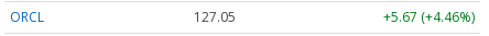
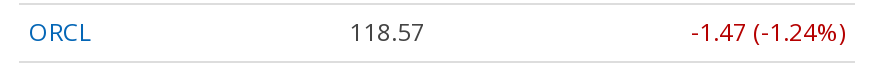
[194,8,236,27] 127.05 -> [349,15,425,49] 118.57
[383,8,475,27] +5.67 (+4.46%) -> [691,15,845,49] -1.47 (-1.24%)

